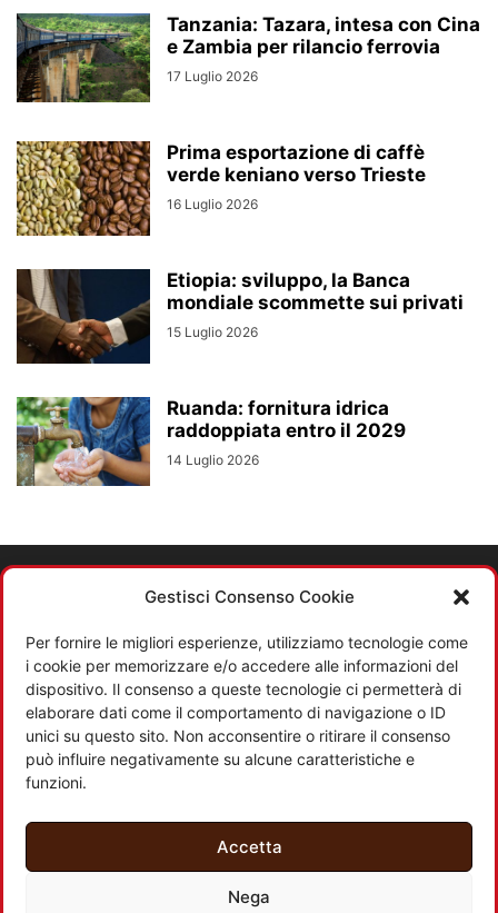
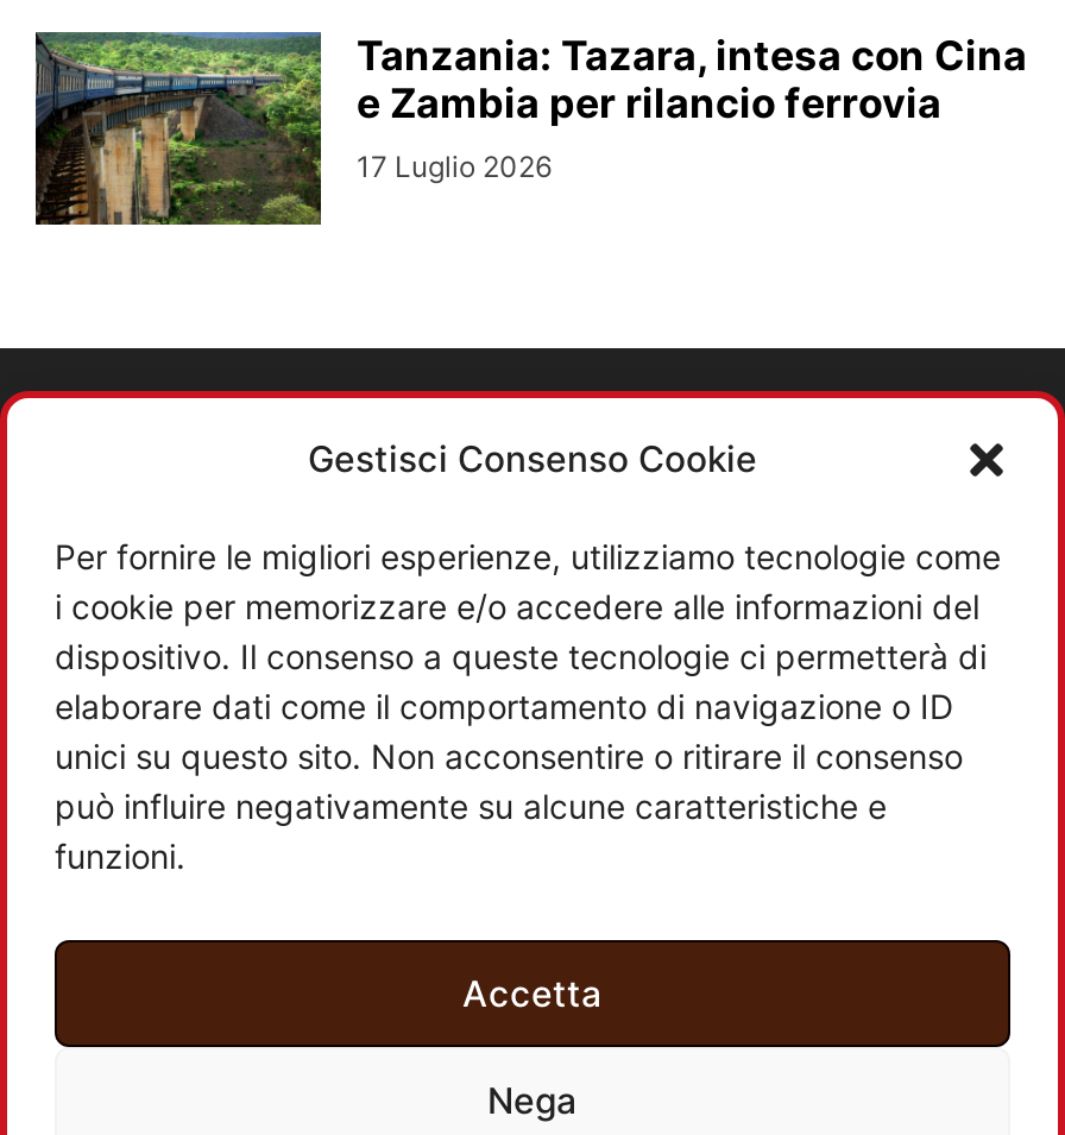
[16,140,426,237] [image] | Prima esportazione di caffè | verde keniano verso Trieste | 16 Luglio 2026 -> none
[16,268,464,365] [image] | Etiopia: sviluppo, la Banca | mondiale scommette sui privati | 15 Luglio 2026 -> none
[16,396,406,487] [image] | Ruanda: fornitura idrica | raddoppiata entro il 2029 | 14 Luglio 2026 -> none

